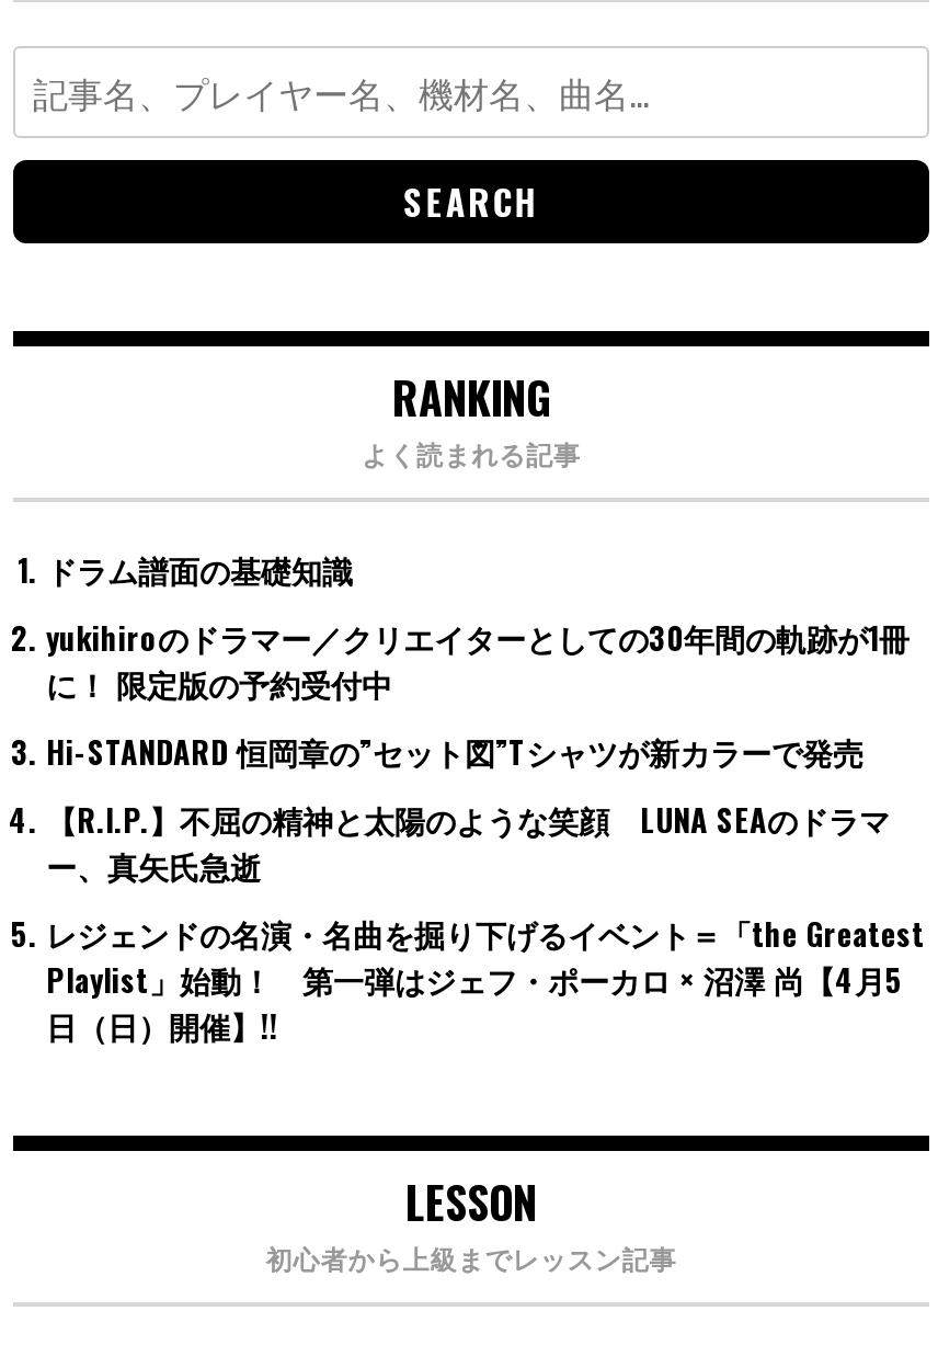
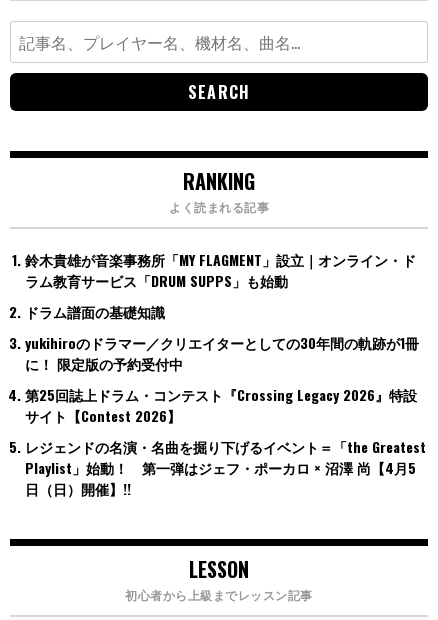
none -> [25,249,416,291] 鈴木貴雄が音楽事務所「MY FLAGMENT」設立｜オンライン・ド | ラム教育サービス「DRUM SUPPS」も始動
moved [46,545,910,705] -> [25,301,419,374]: ドラム譜面の基礎知識 | yukihiroのドラマー／クリエイターとしての30年間の軌跡が1冊 | に！ 限定版の予約受付中
[46,727,890,887] Hi-STANDARD 恒岡章の”セット図”Tシャツが新カラーで発売 | 【R.I.P.】不屈の精神と太陽のような笑顔 LUNA SEAのドラマ | ー、真矢氏急逝 -> [25,384,417,426] 第25回誌上ドラム・コンテスト『Crossing Legacy 2026』特設 | サイト【Contest 2026】

